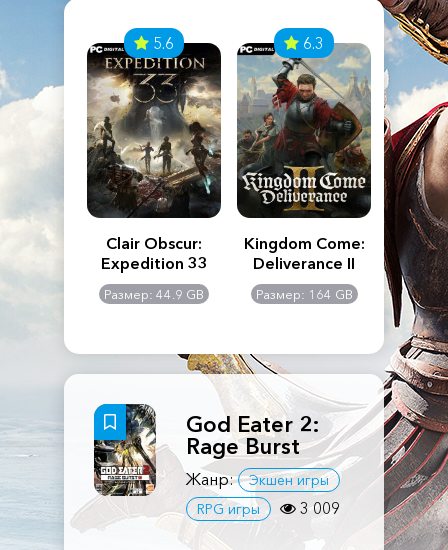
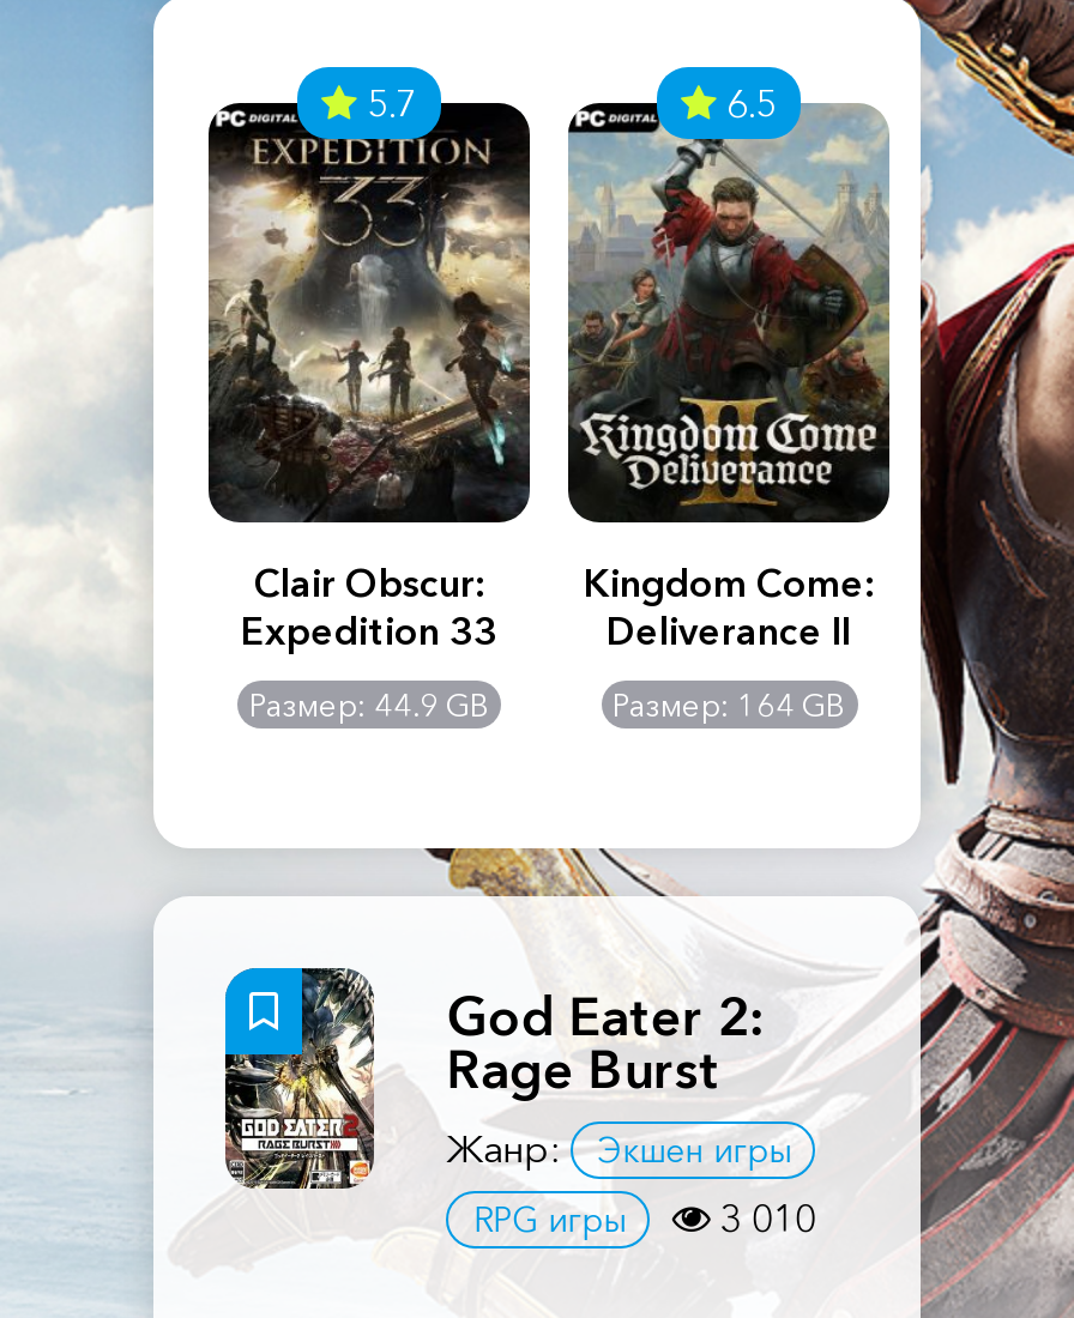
[149,33,174,53] 5.6 -> [357,79,417,127] 5.7
[299,33,324,53] 6.3 -> [717,79,777,127] 6.5
[197,498,340,518] RPG игры 3 009 -> [473,1193,816,1241] RPG игры 3 010

